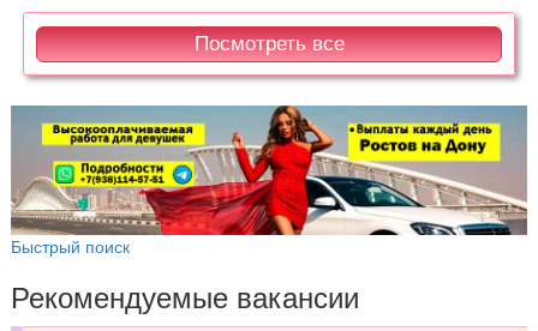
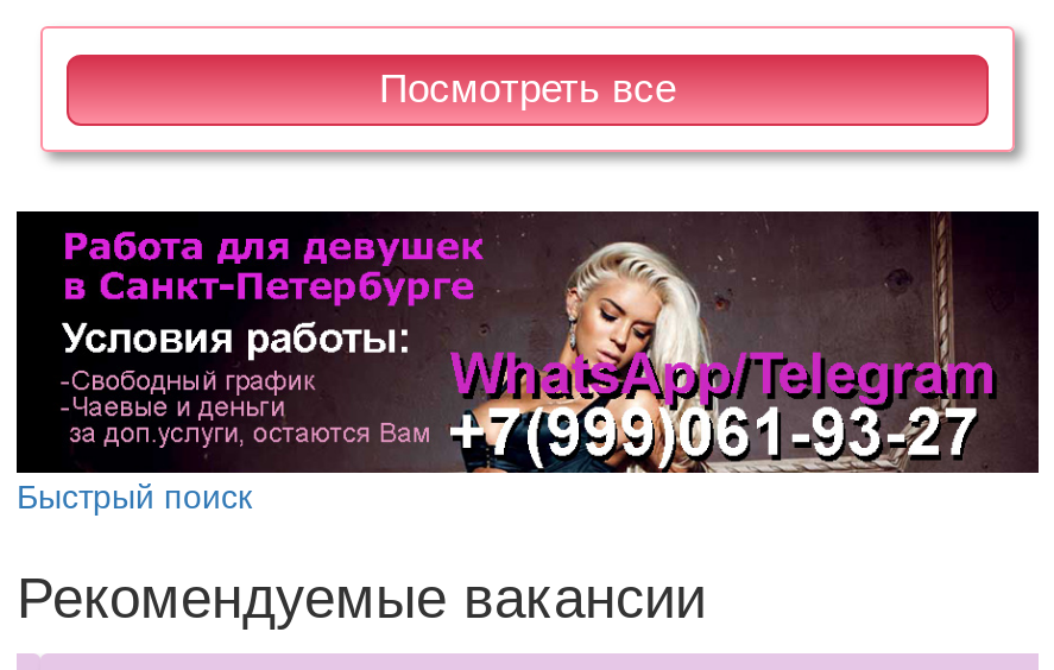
[10,104,528,236] [image] -> [14,209,1041,475] [image]

